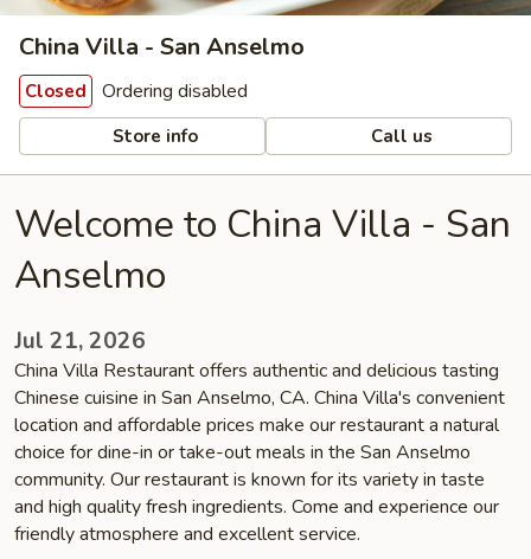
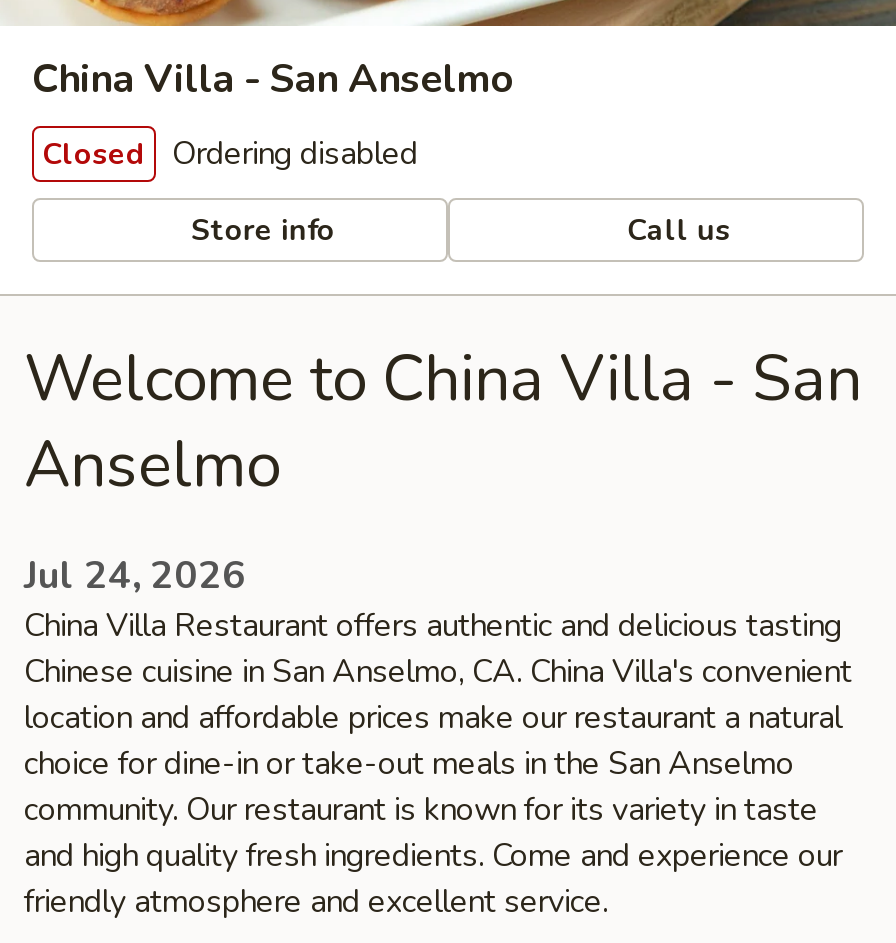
[14,326,146,356] Jul 21, 2026 -> [24,550,246,602] Jul 24, 2026

